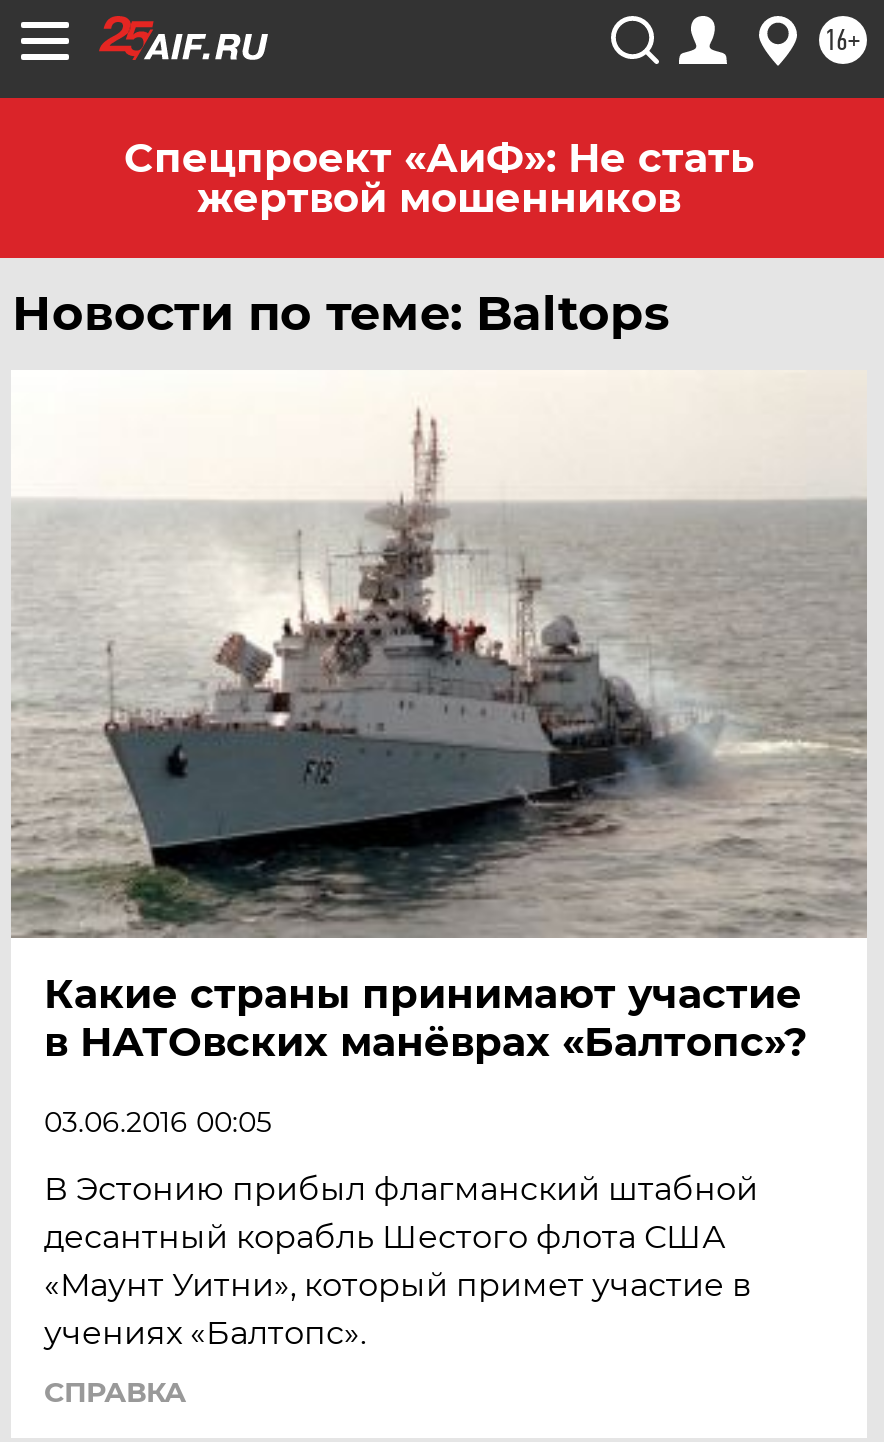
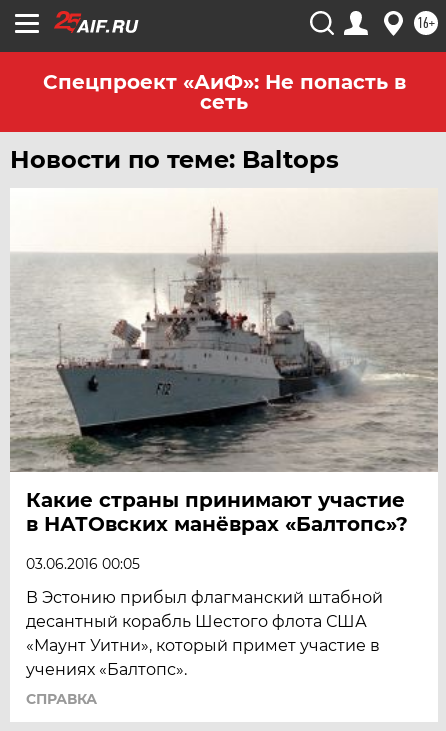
[124,134,754,222] Спецпроект «АиФ»: Не стать | жертвой мошенников -> [42,70,405,114] Спецпроект «АиФ»: Не попасть в | сеть

